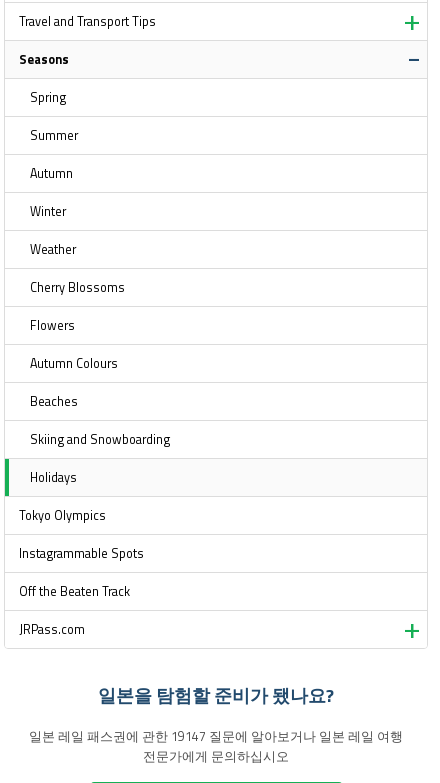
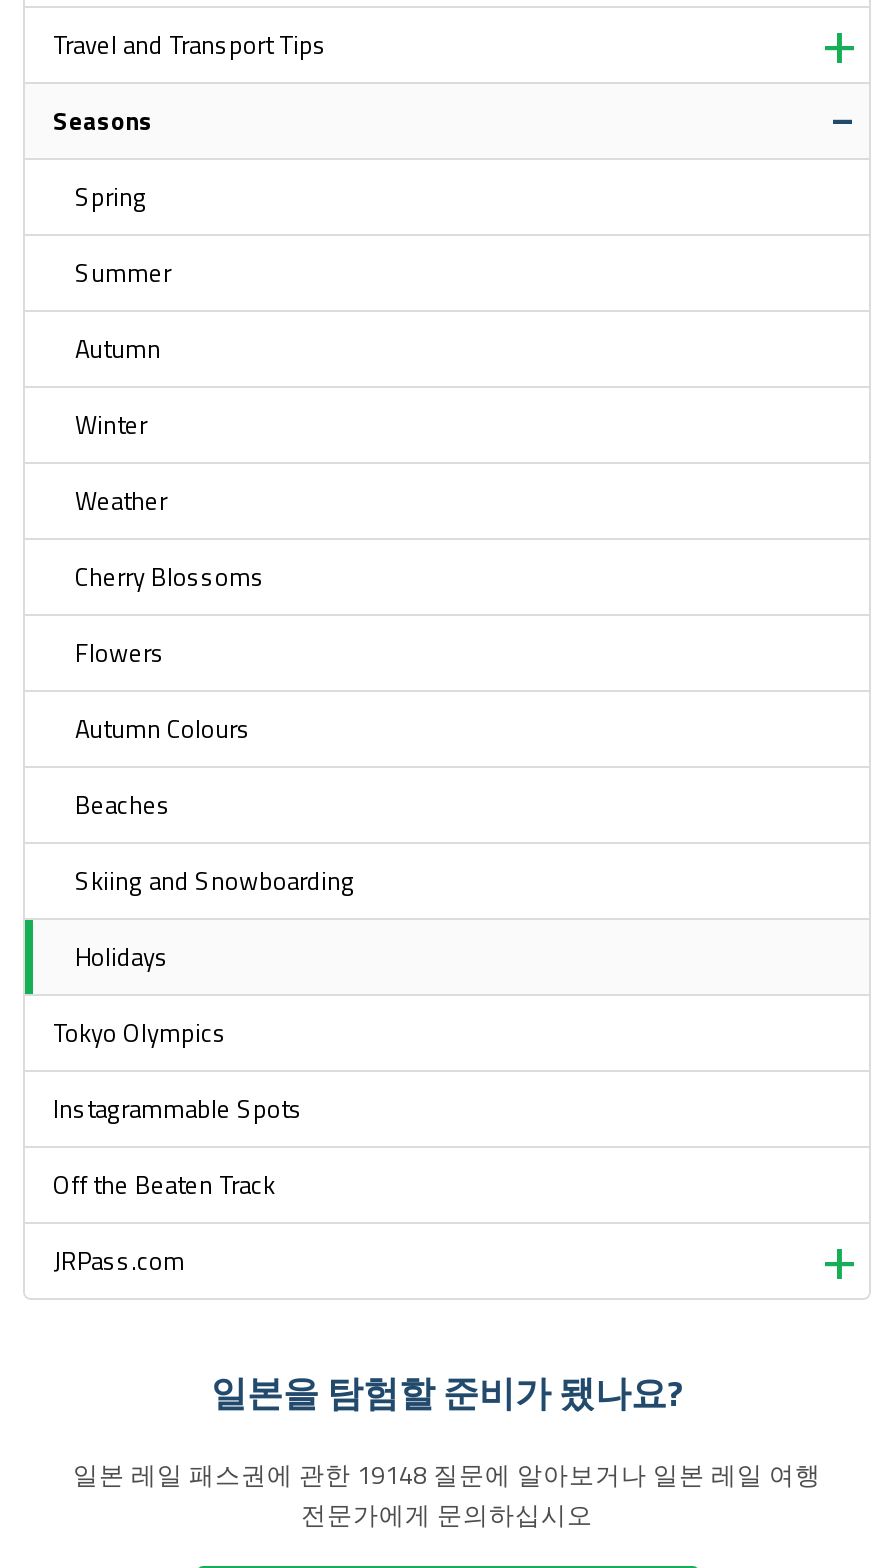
[29,727,403,746] 일본 레일 패스권에 관한 19147 질문에 알아보거나 일본 레일 여행 -> [73,1456,821,1494] 일본 레일 패스권에 관한 19148 질문에 알아보거나 일본 레일 여행

